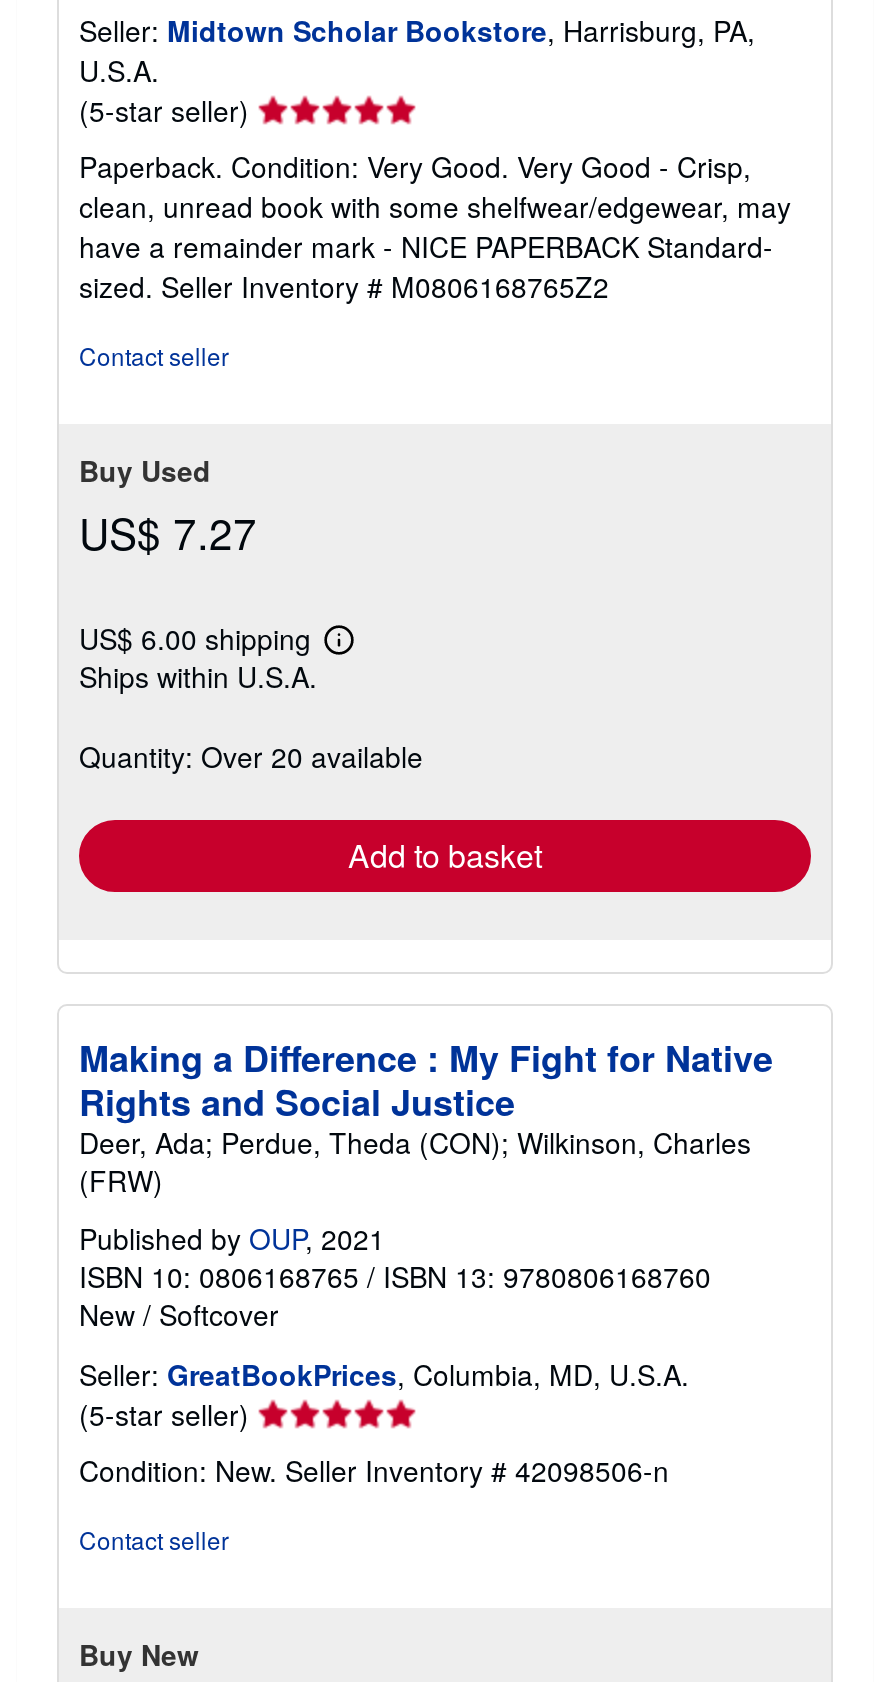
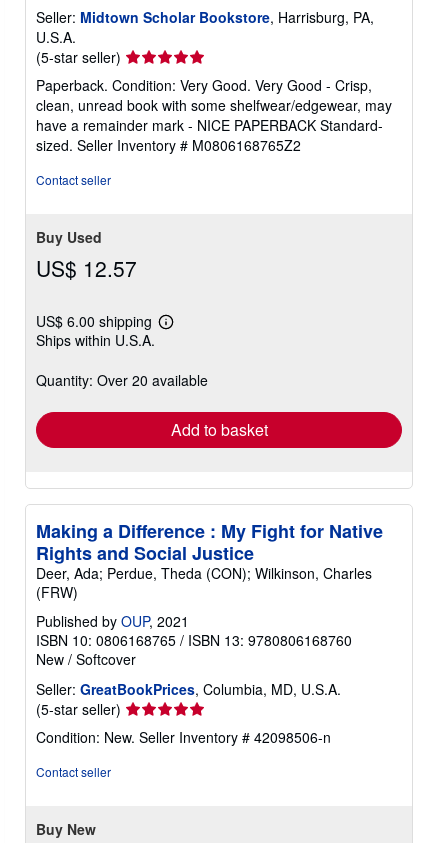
[79,502,257,562] US$ 7.27 -> [36,253,137,283] US$ 12.57

